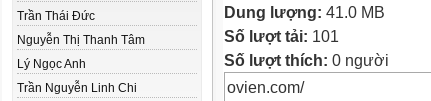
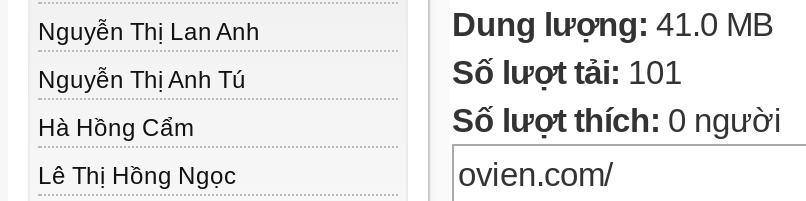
[17,9,95,23] Trần Thái Đức -> [38,18,260,46] Nguyễn Thị Lan Anh
[17,33,145,47] Nguyễn Thị Thanh Tâm -> [38,66,246,94] Nguyễn Thị Anh Tú
[17,57,86,71] Lý Ngọc Anh -> [38,114,194,142] Hà Hồng Cẩm
[17,81,137,95] Trần Nguyễn Linh Chi -> [38,162,236,190] Lê Thị Hồng Ngọc

